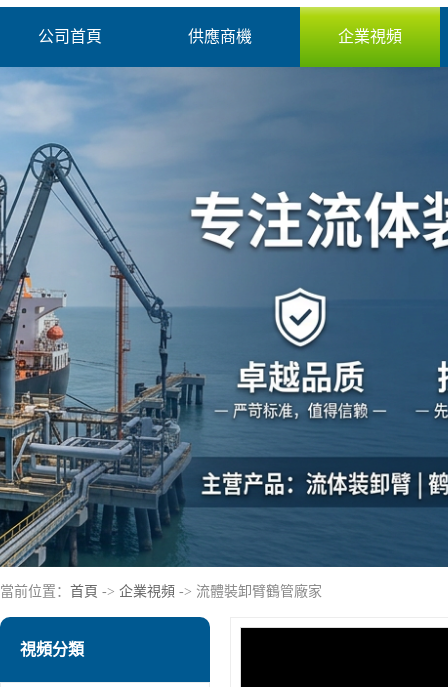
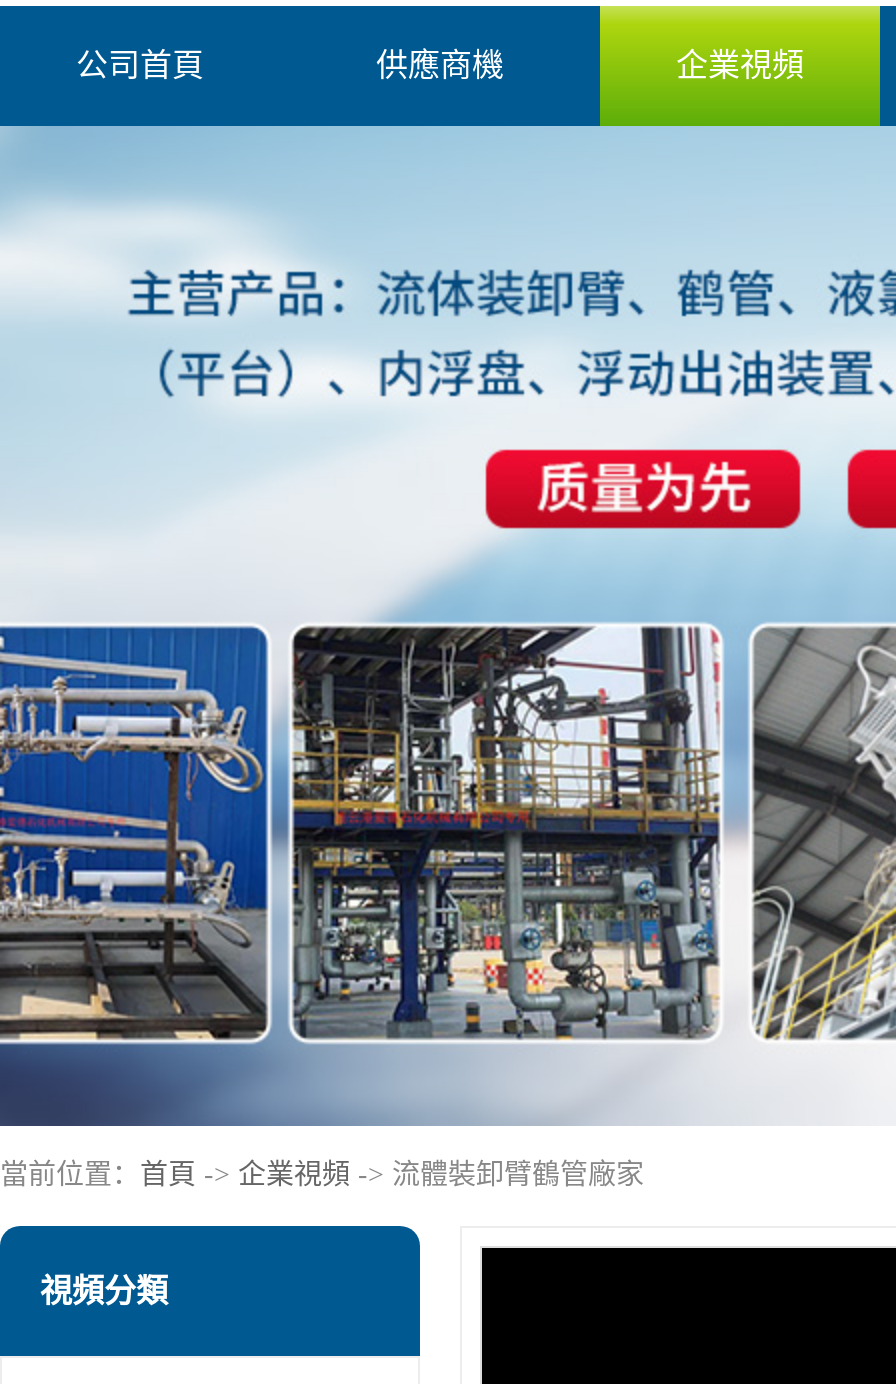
[3,67,445,568] [image] -> [6,124,890,1126] [image]

